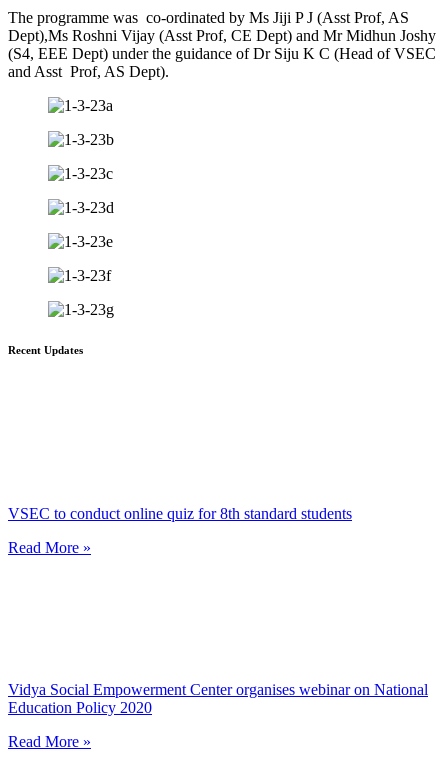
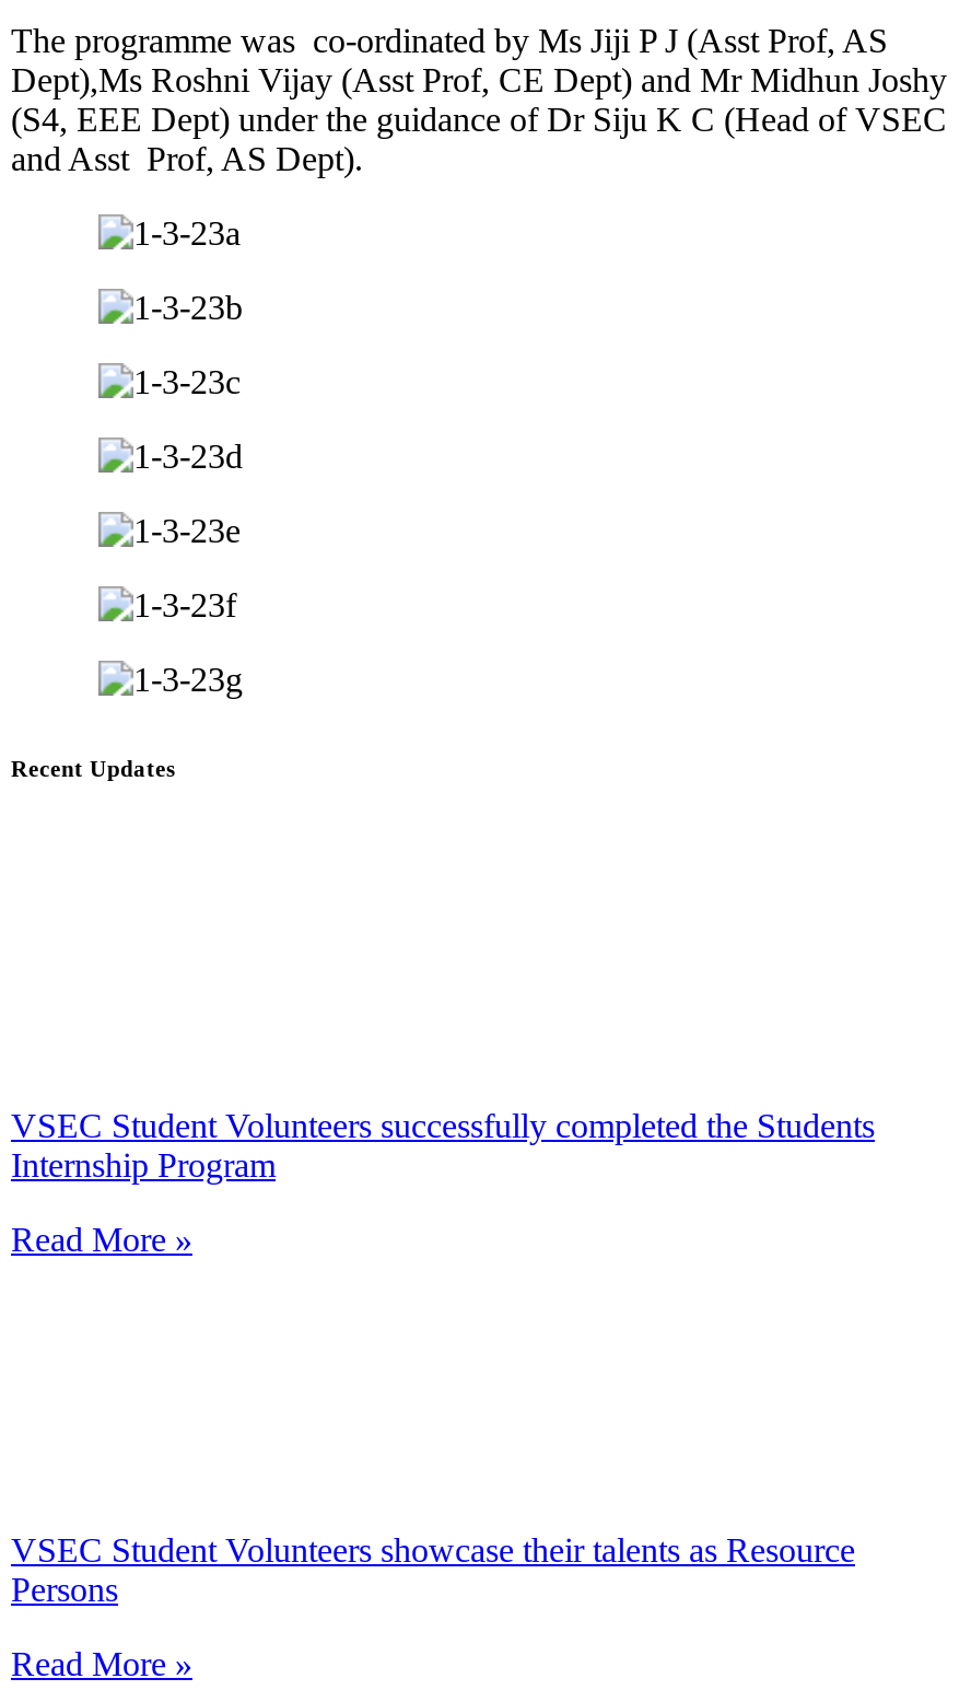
[8,505,352,522] VSEC to conduct online quiz for 8th standard students -> [11,1108,875,1184] VSEC Student Volunteers successfully completed the Students | Internship Program
[8,681,428,716] Vidya Social Empowerment Center organises webinar on National | Education Policy 2020 -> [11,1532,855,1609] VSEC Student Volunteers showcase their talents as Resource | Persons

